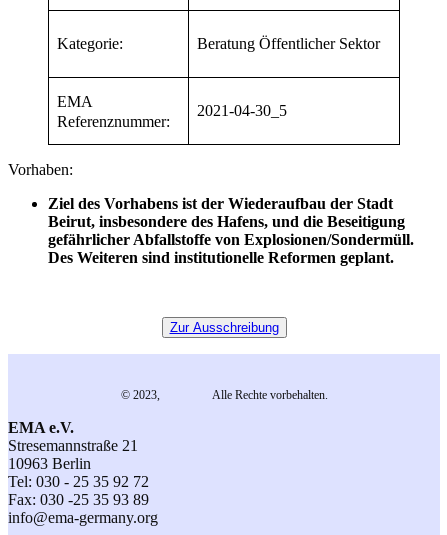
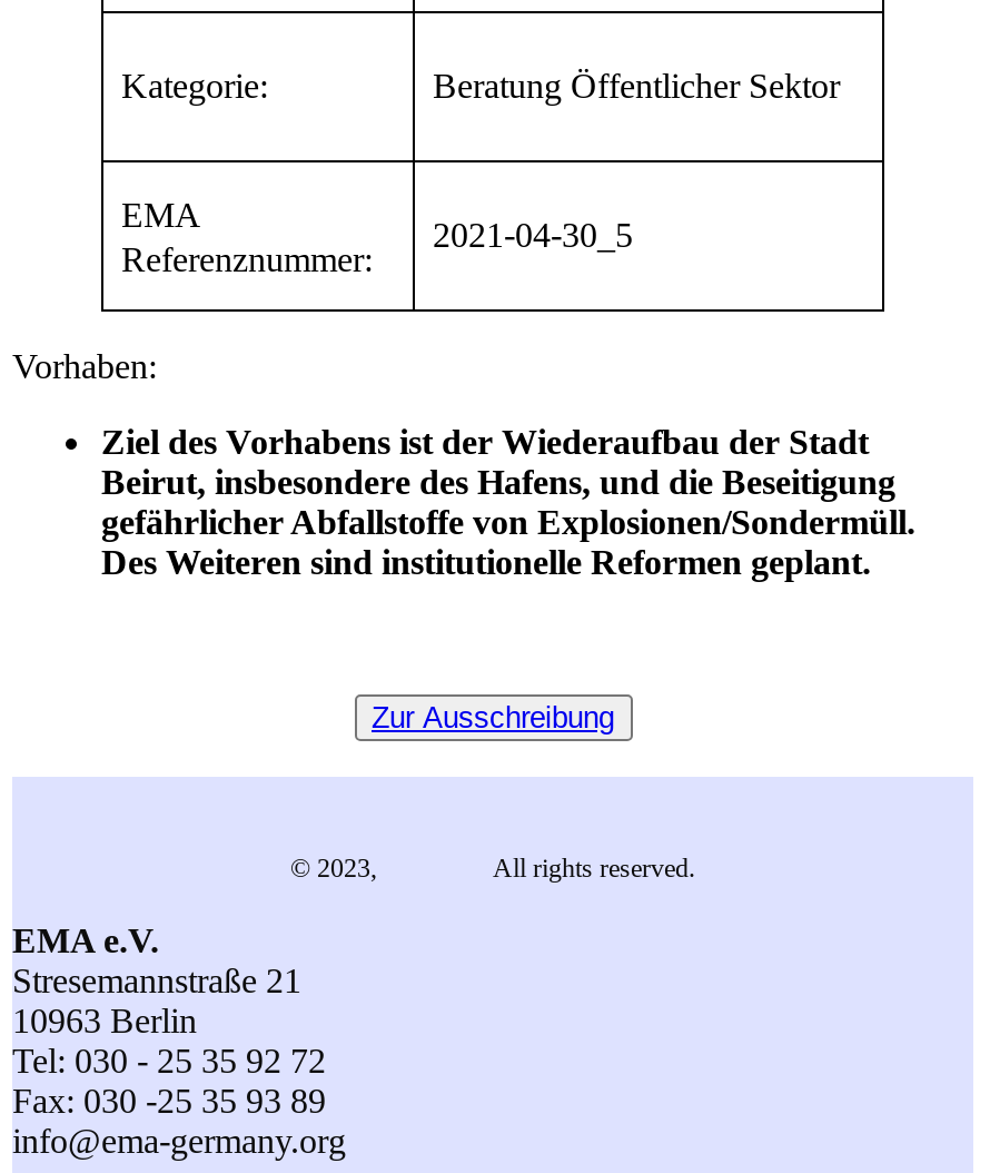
[120,388,327,402] © 2023, EMA e.V. Alle Rechte vorbehalten. -> [290,852,695,883] © 2023, EMA e.V. All rights reserved.

